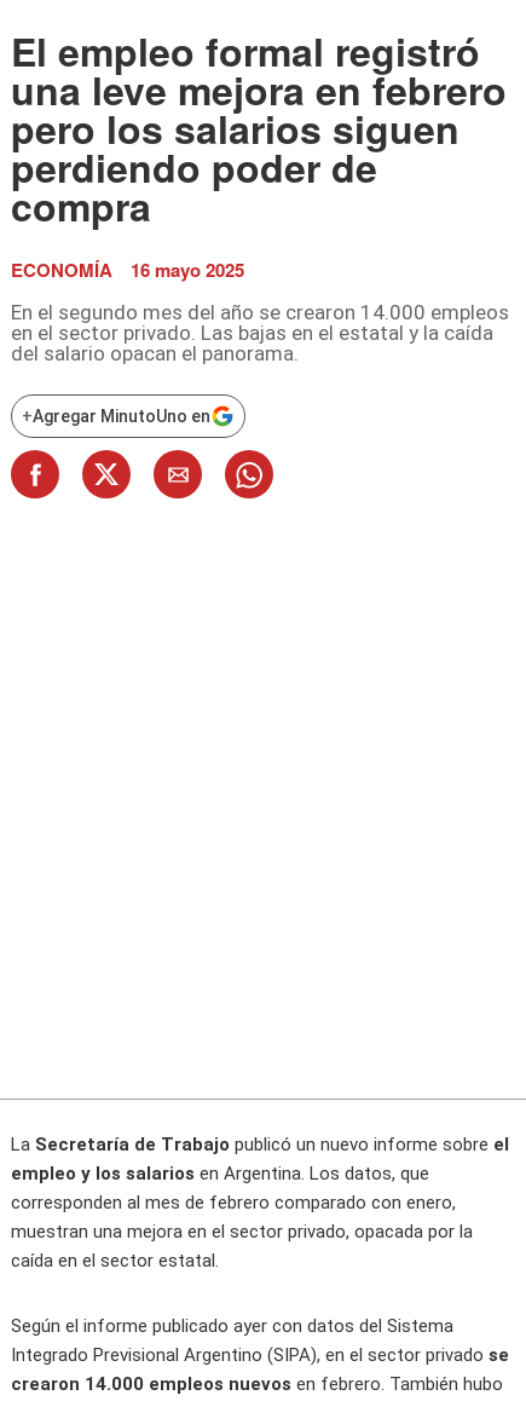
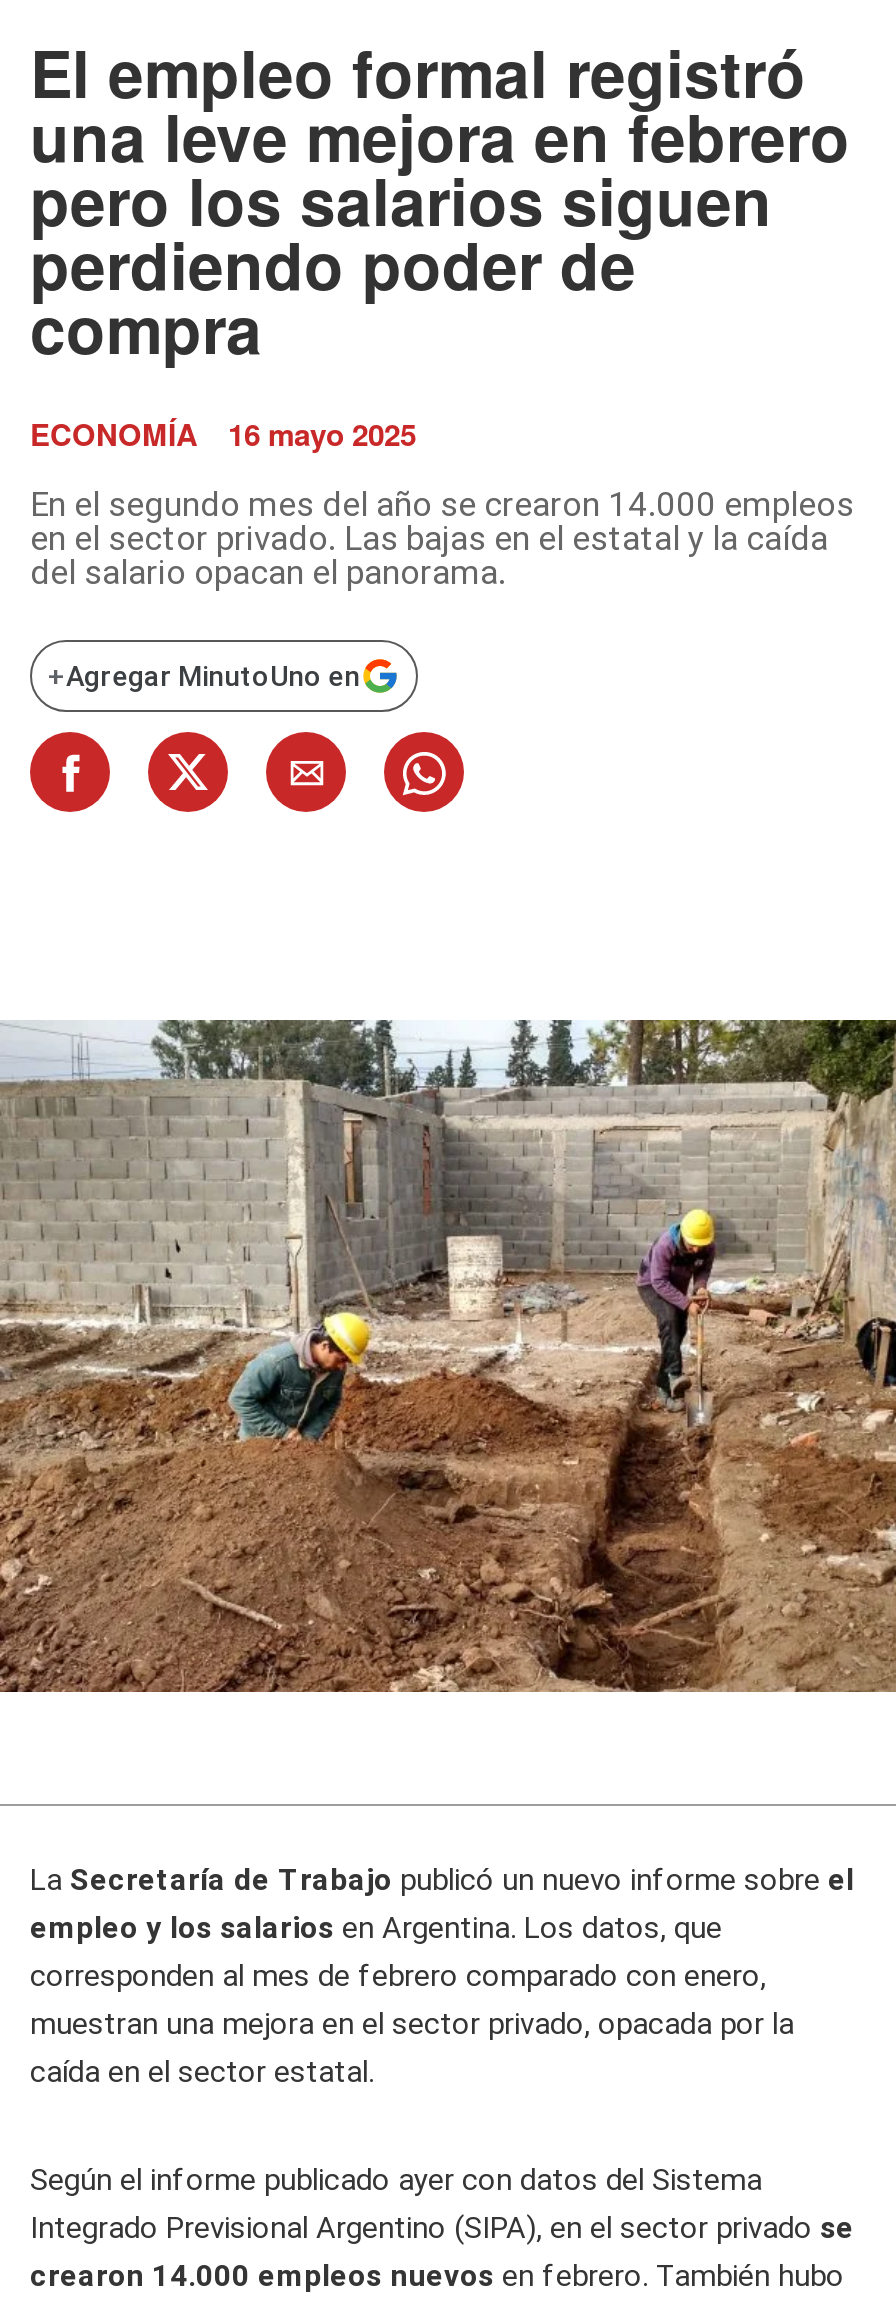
none -> [6,1018,890,1694] [image]

